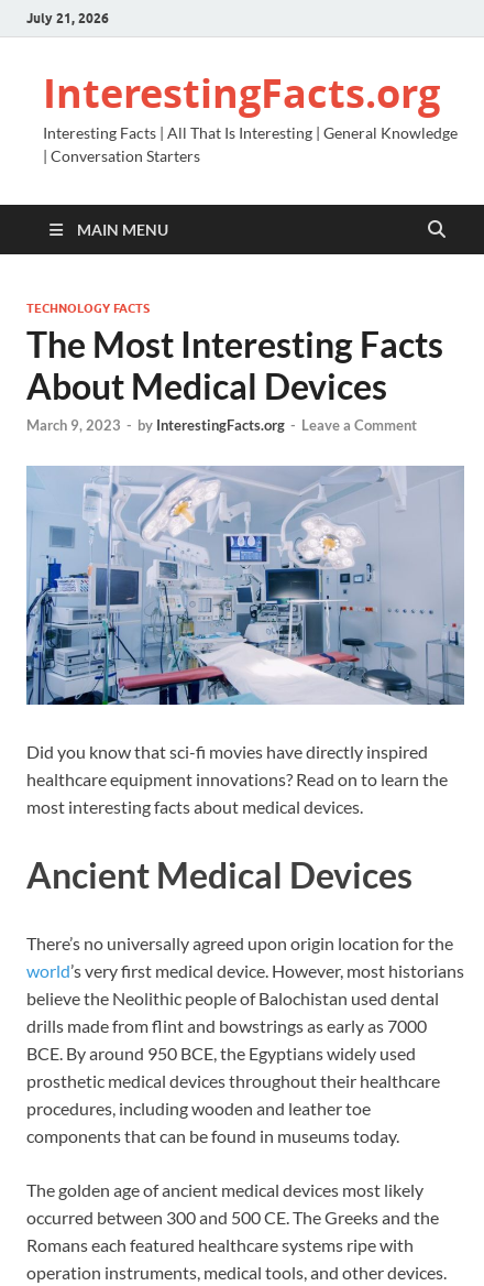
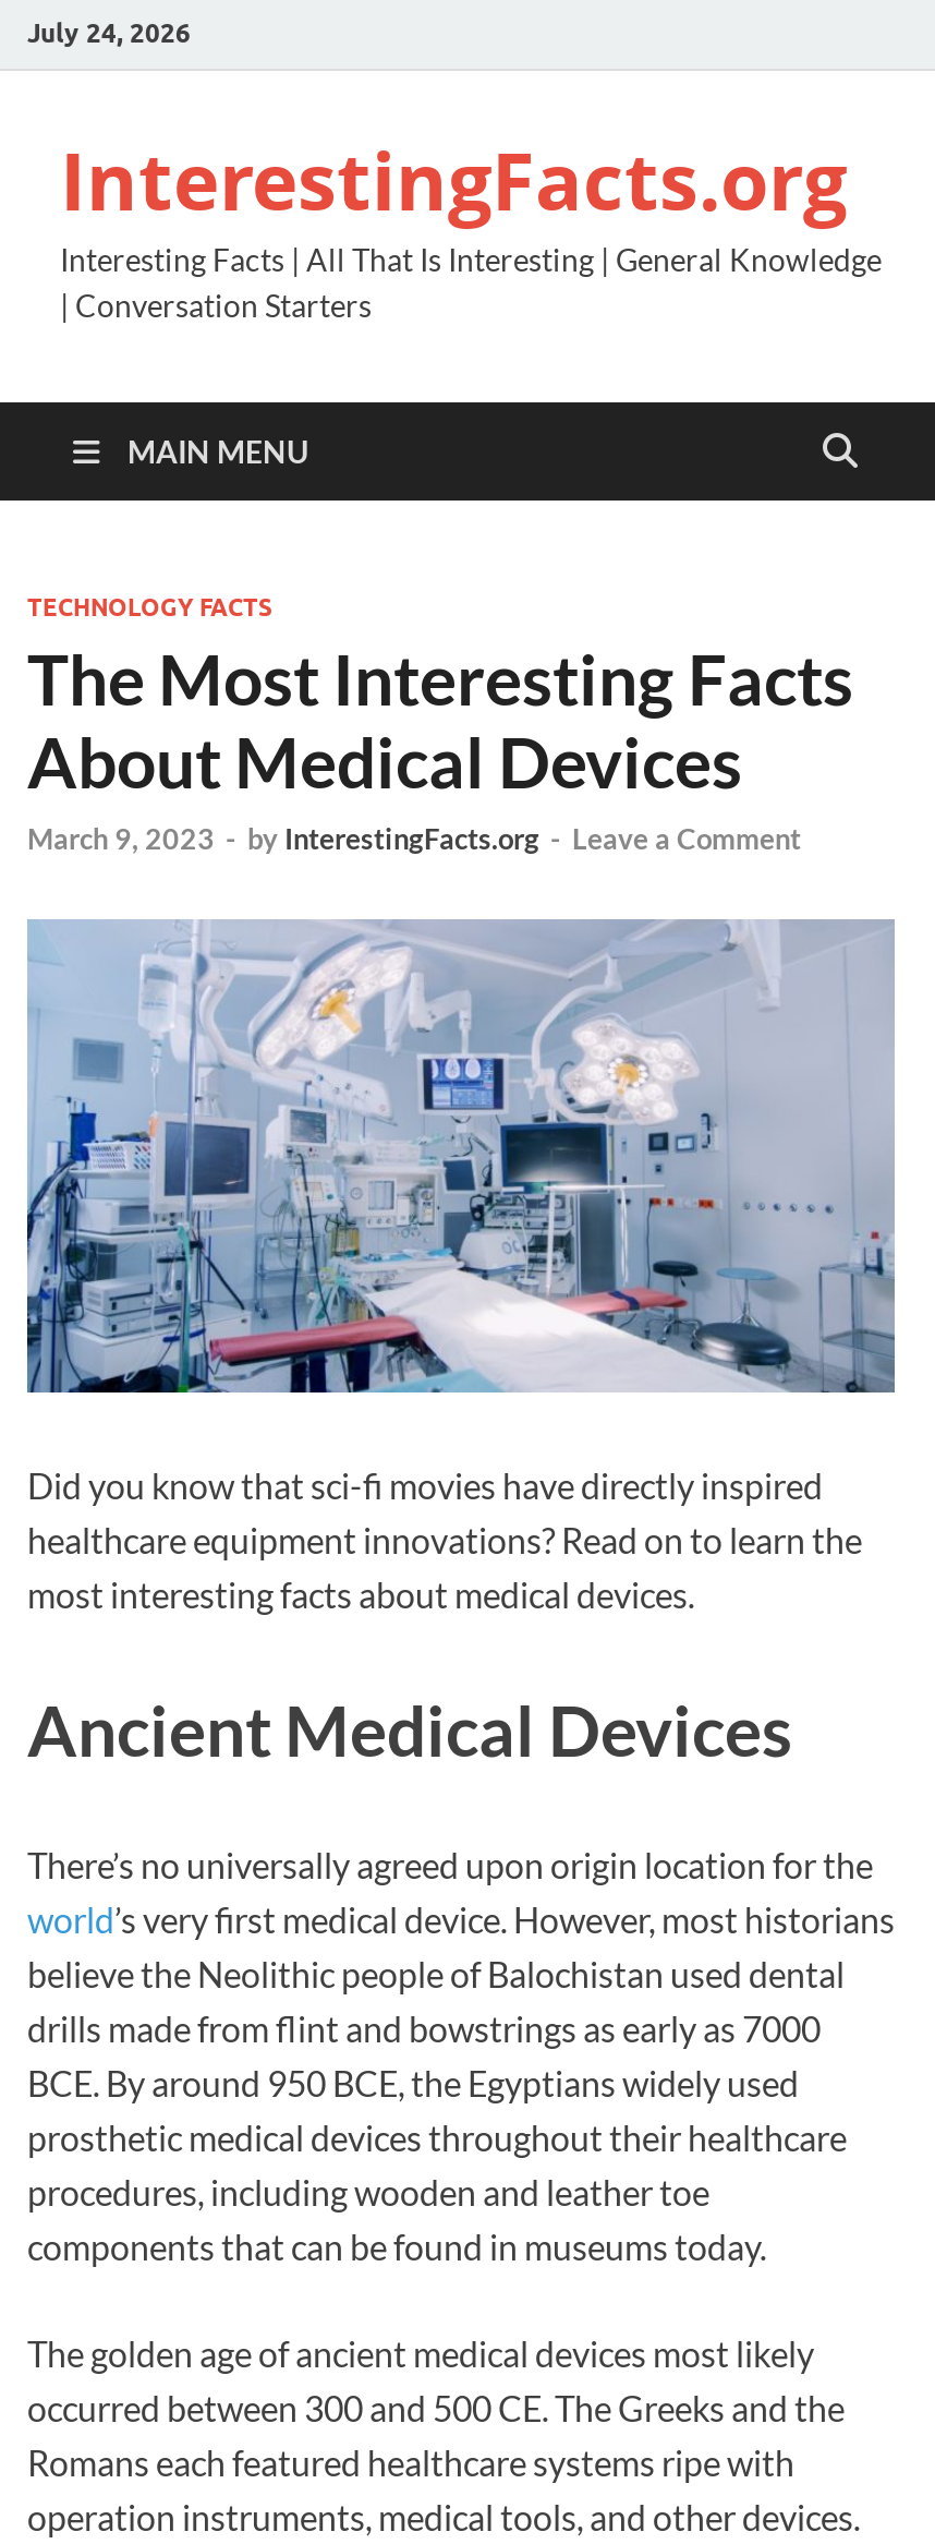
[26,9,109,26] July 21, 2026 -> [27,15,191,48] July 24, 2026

